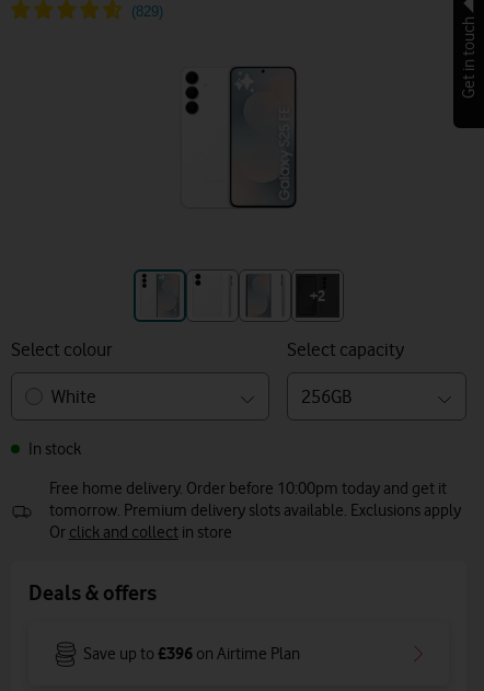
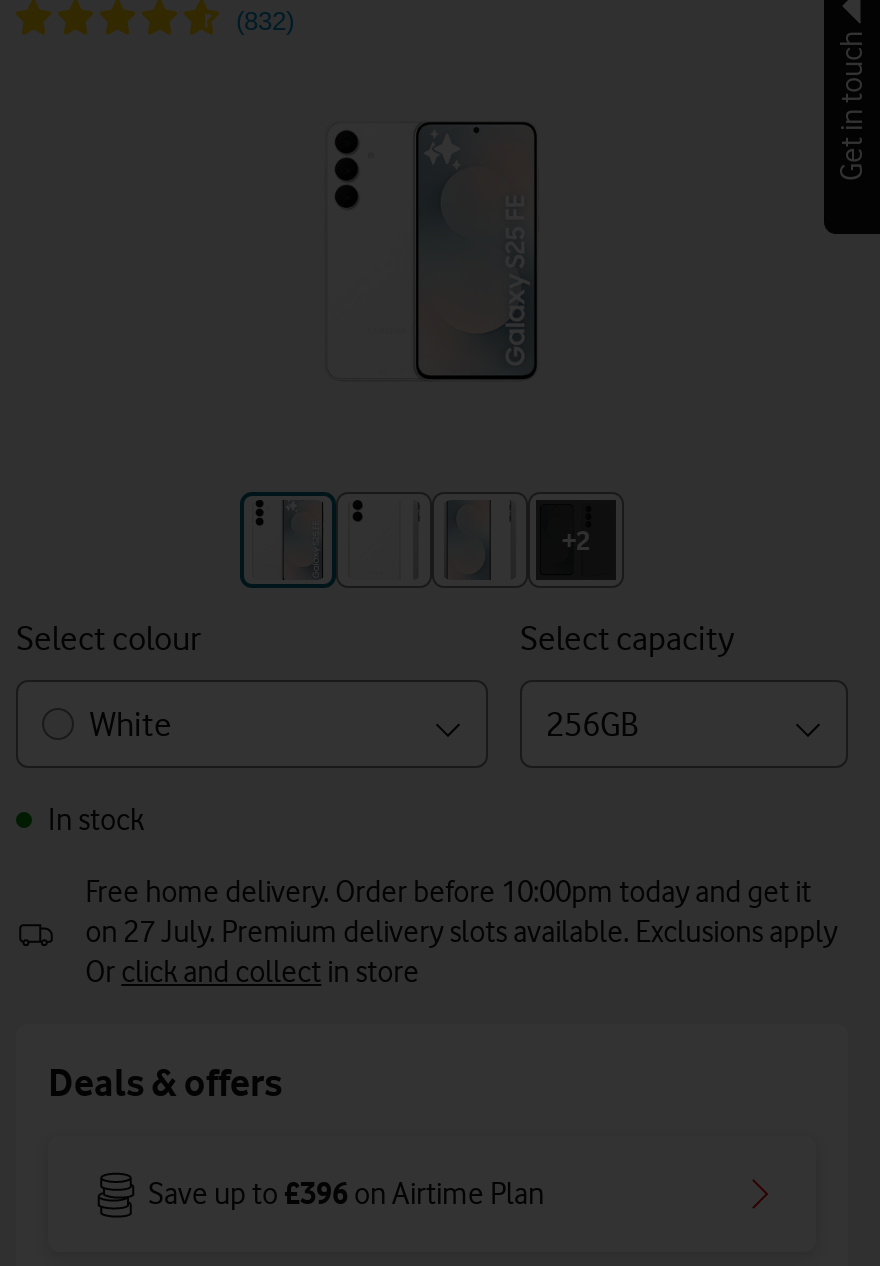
[49,500,461,520] tomorrow. Premium delivery slots available. Exclusions apply -> [85,914,837,950] on 27 July. Premium delivery slots available. Exclusions apply

